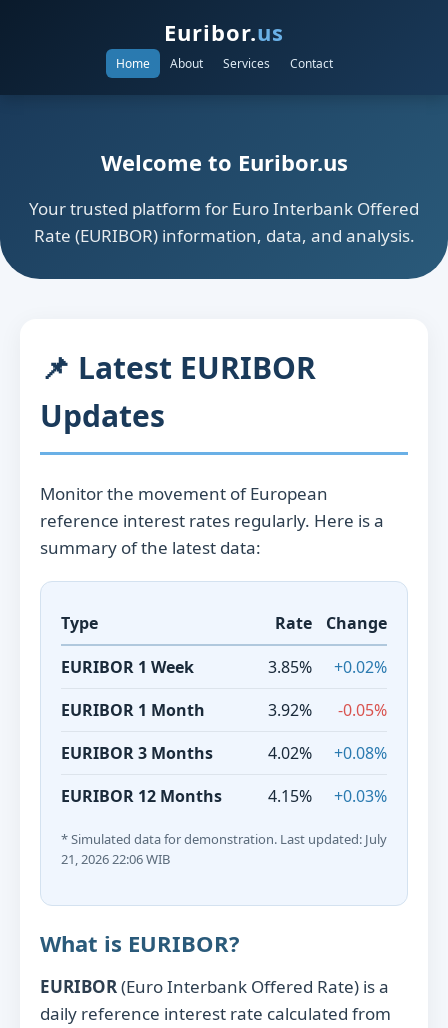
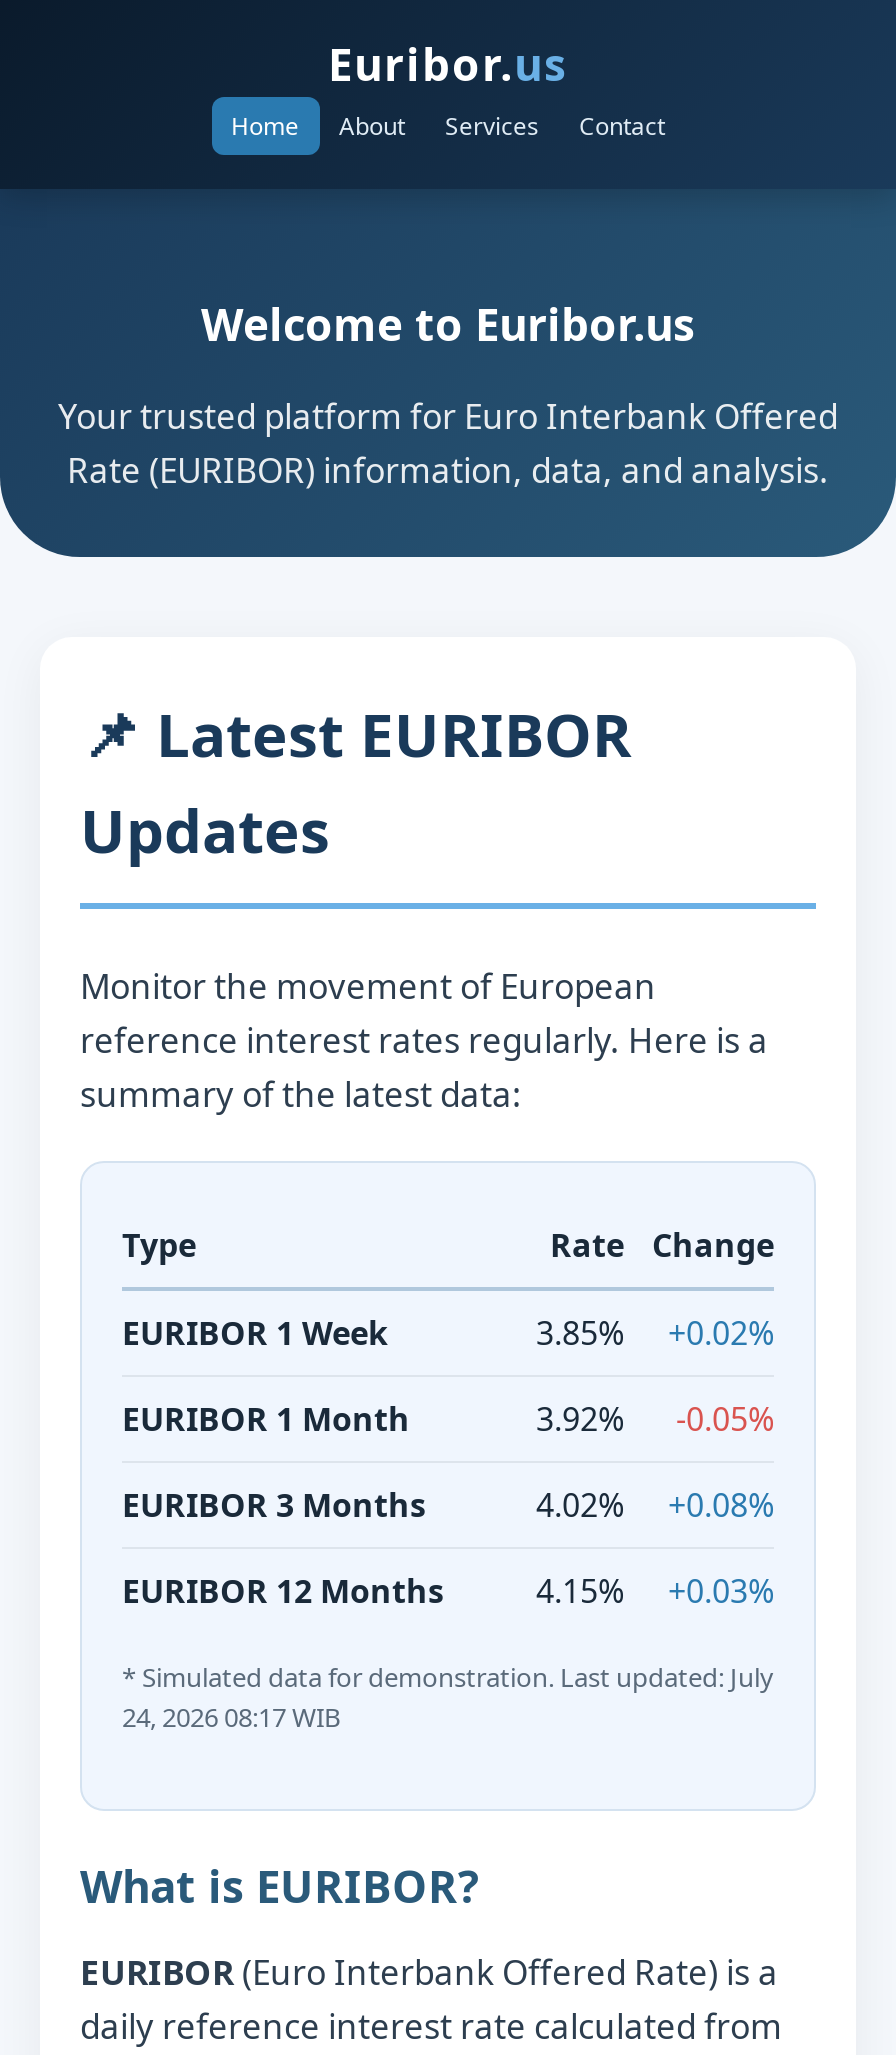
[61,850,170,868] 21, 2026 22:06 WIB -> [122,1699,340,1735] 24, 2026 08:17 WIB

